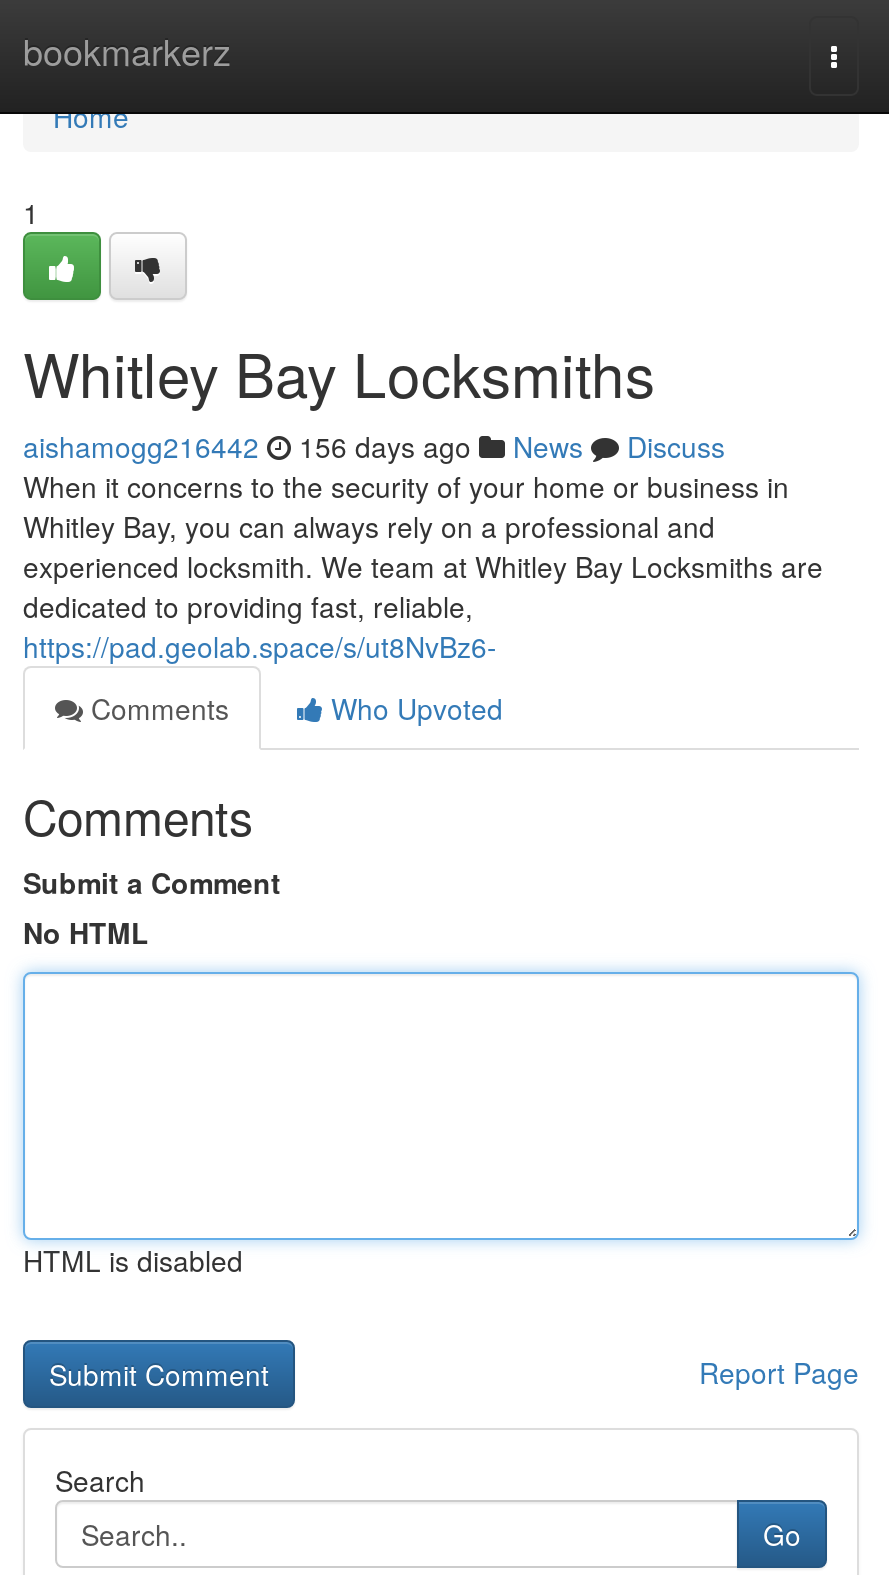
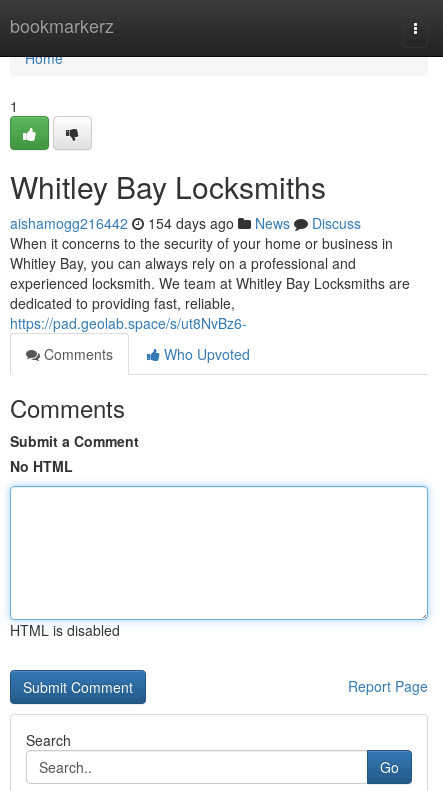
[23,426,725,466] aishamogg216442 156 days ago News Discuss -> [10,213,361,233] aishamogg216442 154 days ago News Discuss

